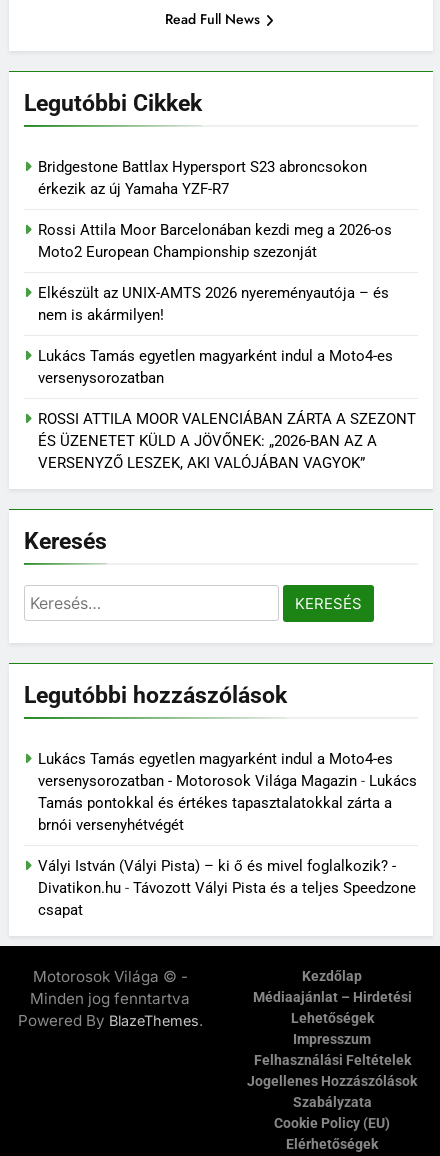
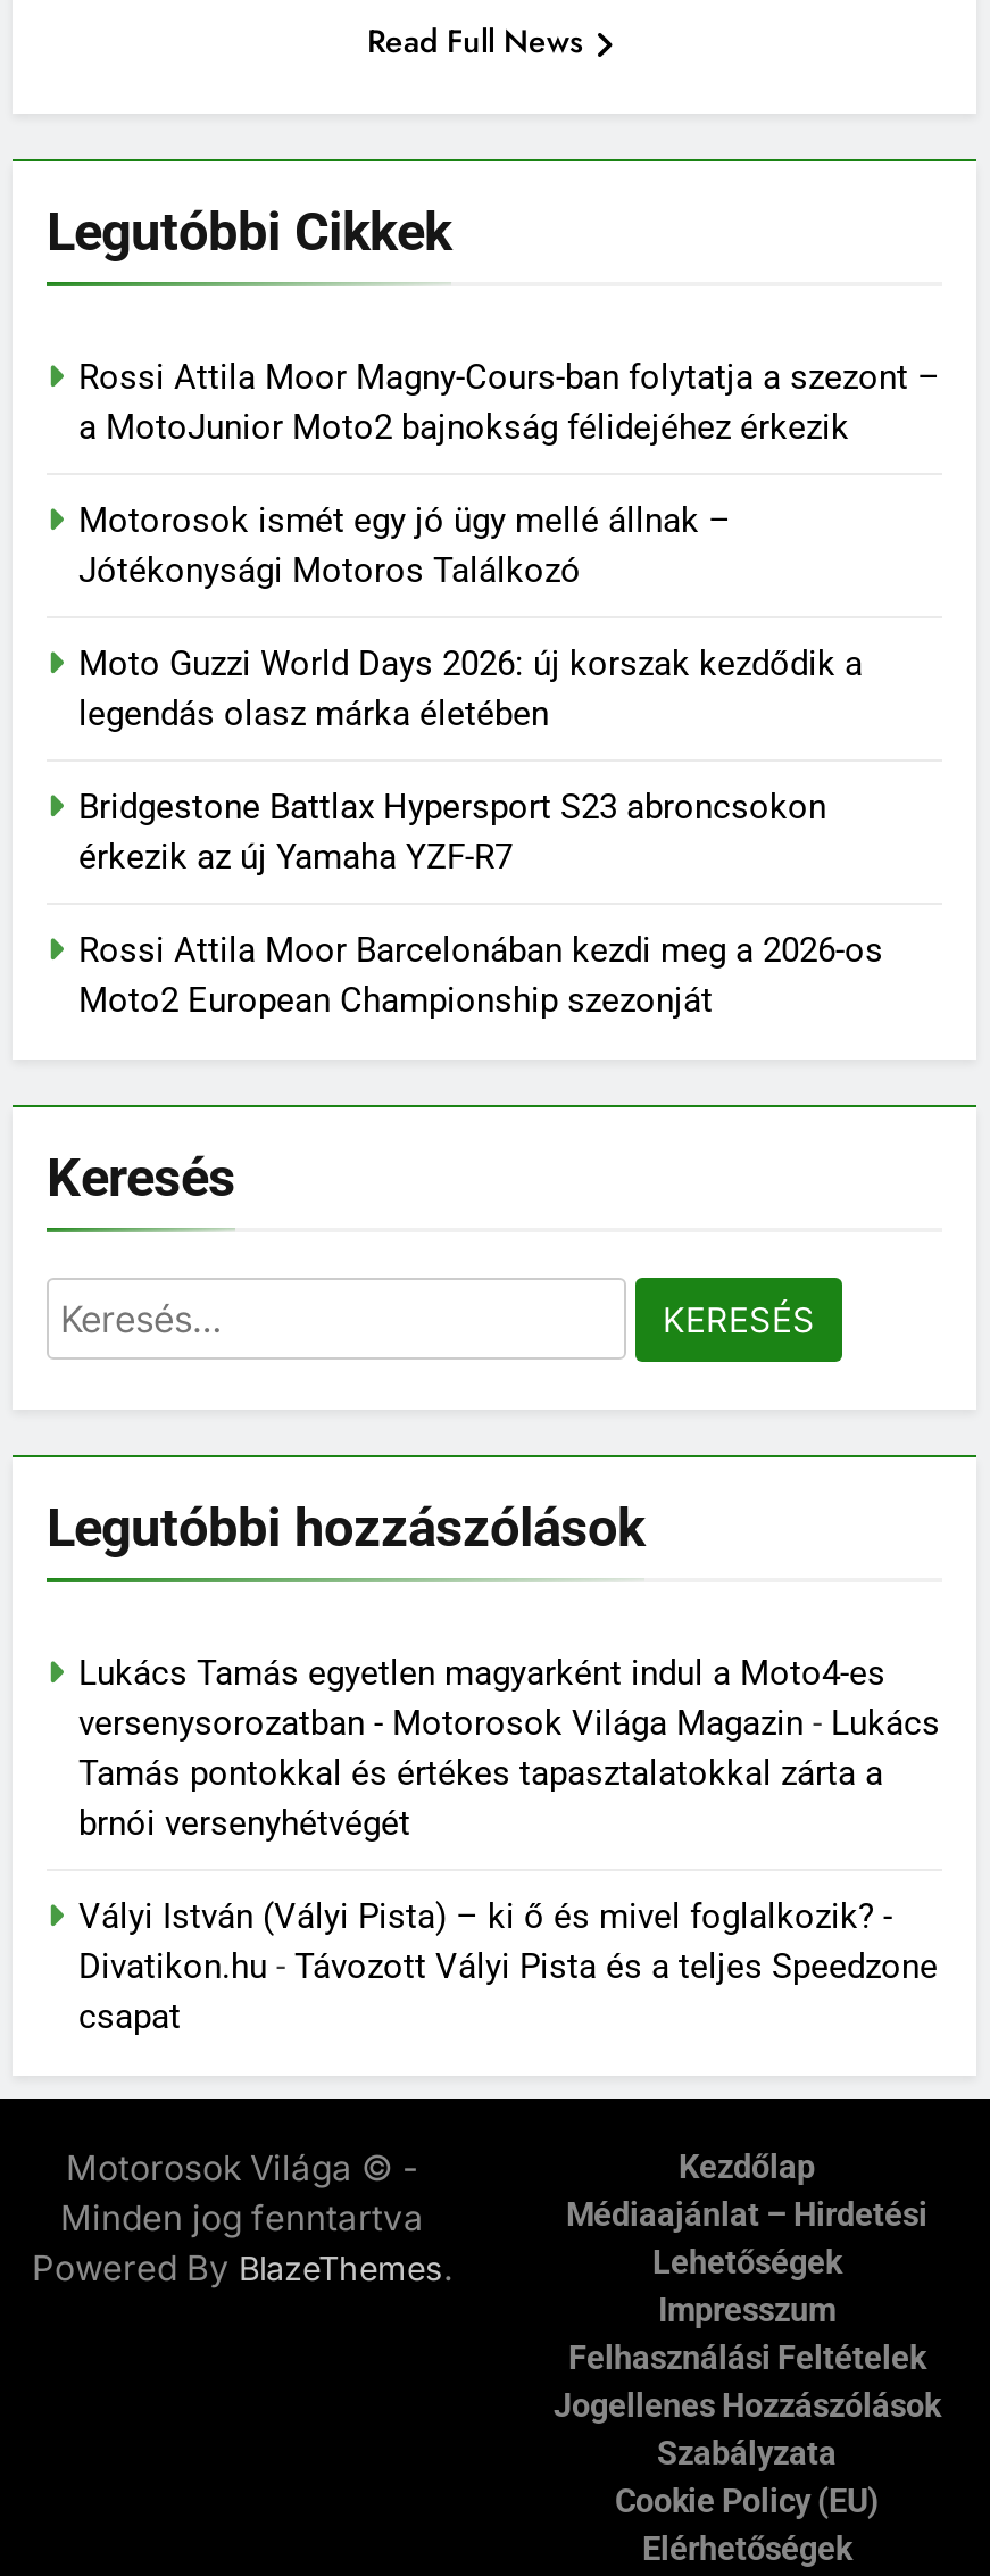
none -> [78,357,940,734] Rossi Attila Moor Magny-Cours-ban folytatja a szezont – | a MotoJunior Moto2 bajnokság félidejéhez érkezik | Motorosok ismét egy jó ügy mellé állnak – | Jótékonysági Motoros Találkozó | Moto Guzzi World Days 2026: új korszak kezdődik a | legendás olasz márka életében
moved [38,158,392,261] -> [78,786,883,1020]: Bridgestone Battlax Hypersport S23 abroncsokon | érkezik az új Yamaha YZF-R7 | Rossi Attila Moor Barcelonában kezdi meg a 2026-os | Moto2 European Championship szezonját
[38,284,416,472] Elkészült az UNIX-AMTS 2026 nyereményautója – és | nem is akármilyen! | Lukács Tamás egyetlen magyarként indul a Moto4-es | versenysorozatban | ROSSI ATTILA MOOR VALENCIÁBAN ZÁRTA A SZEZONT | ÉS ÜZENETET KÜLD A JÖVŐNEK: „2026-BAN AZ A | VERSENYZŐ LESZEK, AKI VALÓJÁBAN VAGYOK” -> none

